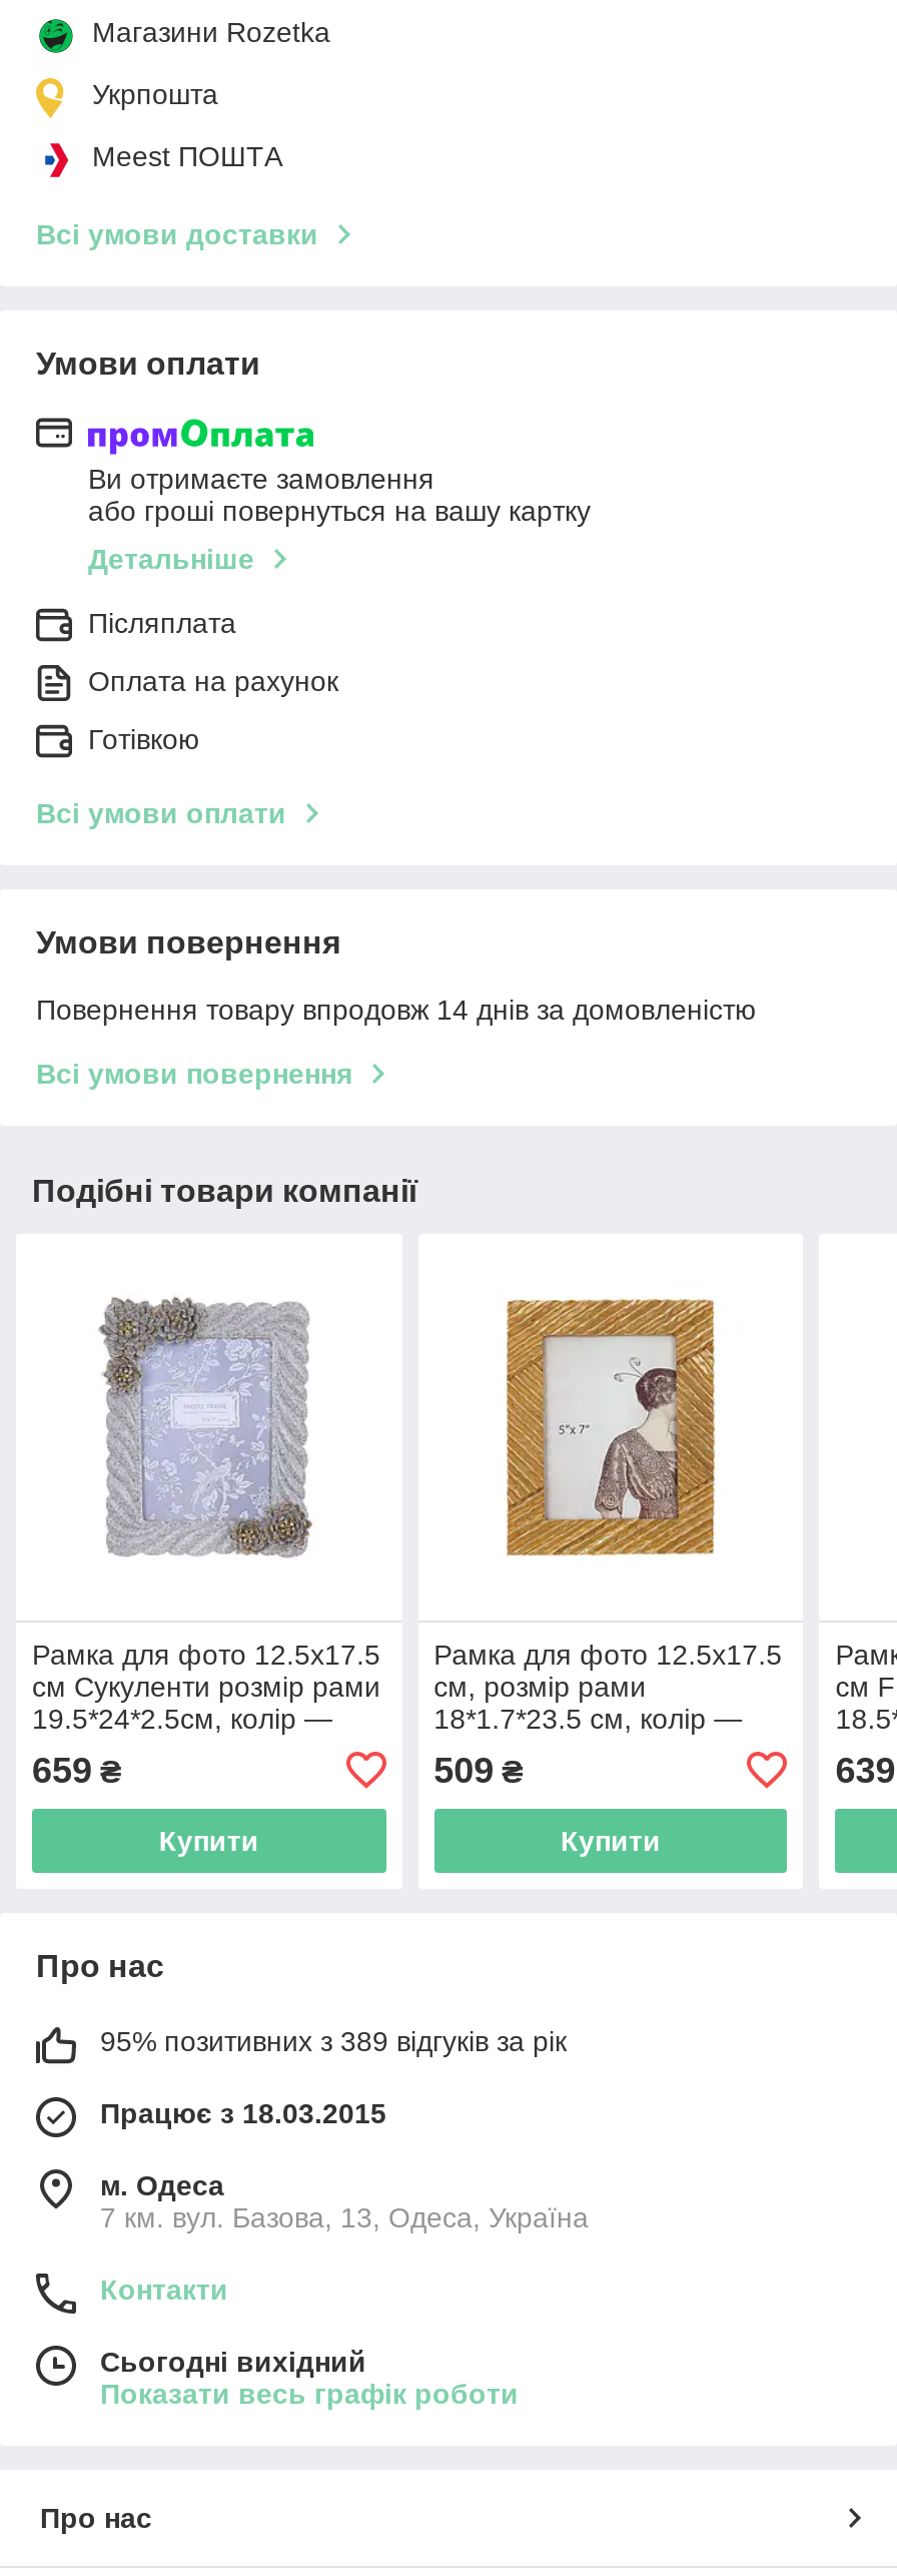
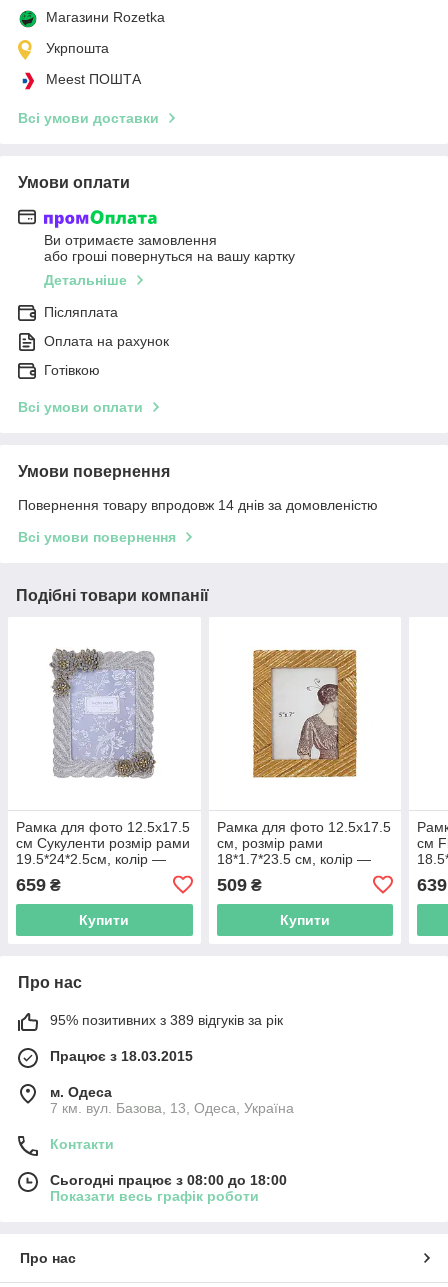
[100,2345,366,2377] Сьогодні вихідний -> [50,1172,287,1188] Сьогодні працює з 08:00 до 18:00

